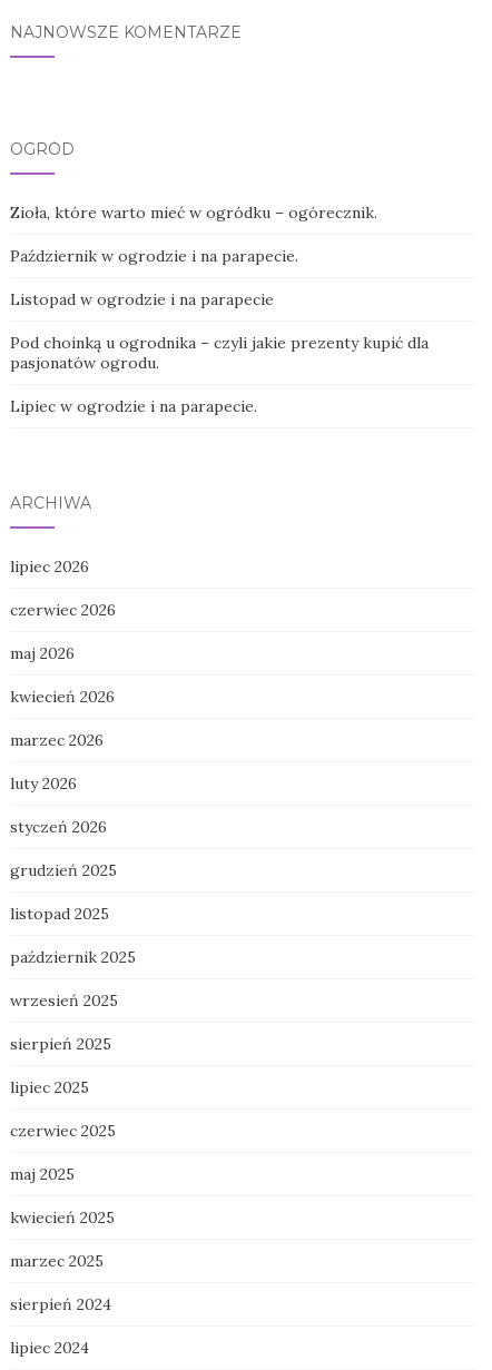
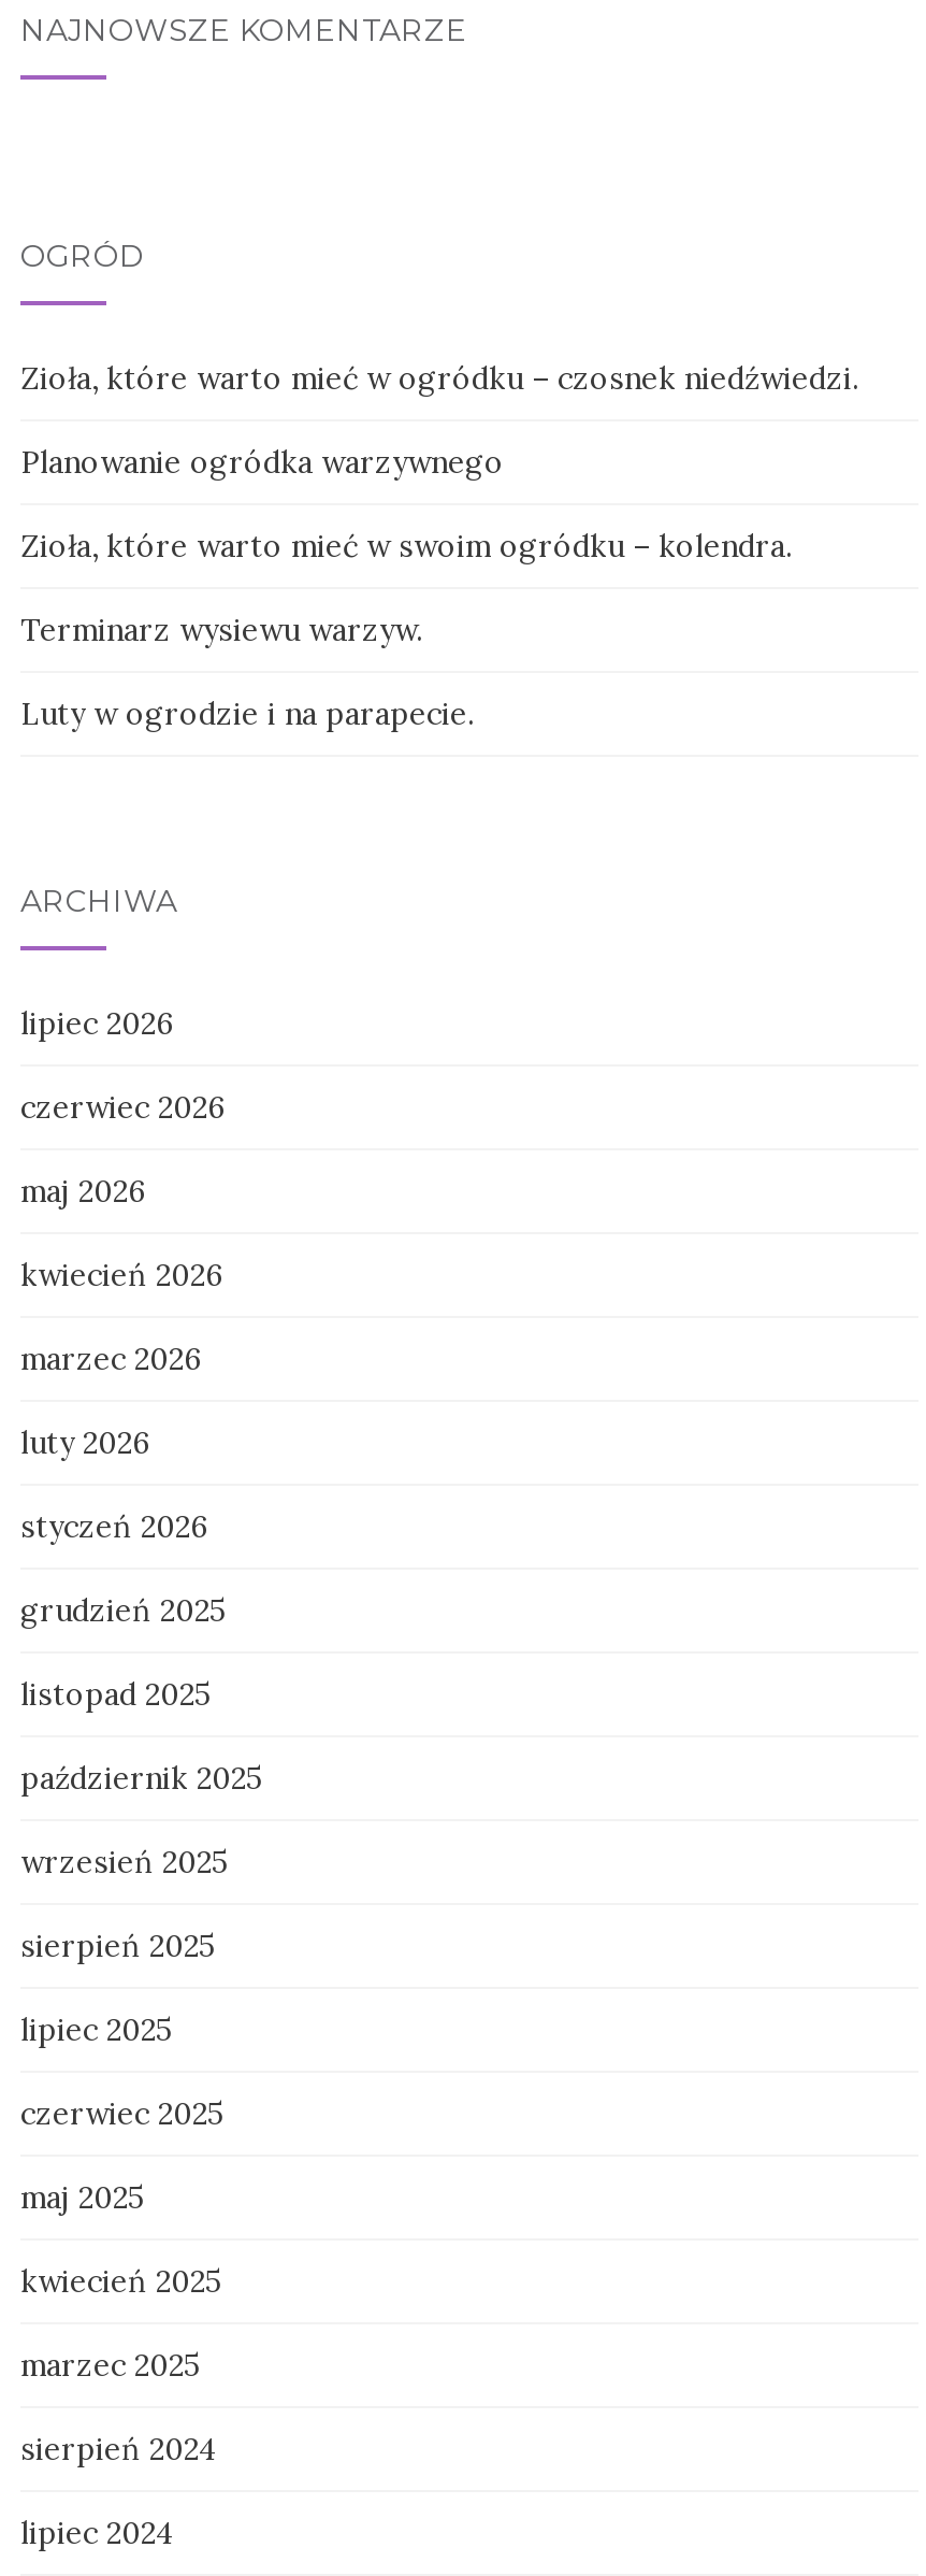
[10,203,377,223] Zioła, które warto mieć w ogródku – ogórecznik. -> [20,360,858,399] Zioła, które warto mieć w ogródku – czosnek niedźwiedzi.
[10,247,298,267] Październik w ogrodzie i na parapecie. -> [20,444,504,483] Planowanie ogródka warzywnego
[10,290,274,310] Listopad w ogrodzie i na parapecie -> [20,528,792,567] Zioła, które warto mieć w swoim ogródku – kolendra.
[10,333,429,373] Pod choinką u ogrodnika – czyli jakie prezenty kupić dla | pasjonatów ogrodu. -> [20,612,422,650] Terminarz wysiewu warzyw.
[10,397,257,417] Lipiec w ogrodzie i na parapecie. -> [20,696,474,734] Luty w ogrodzie i na parapecie.

